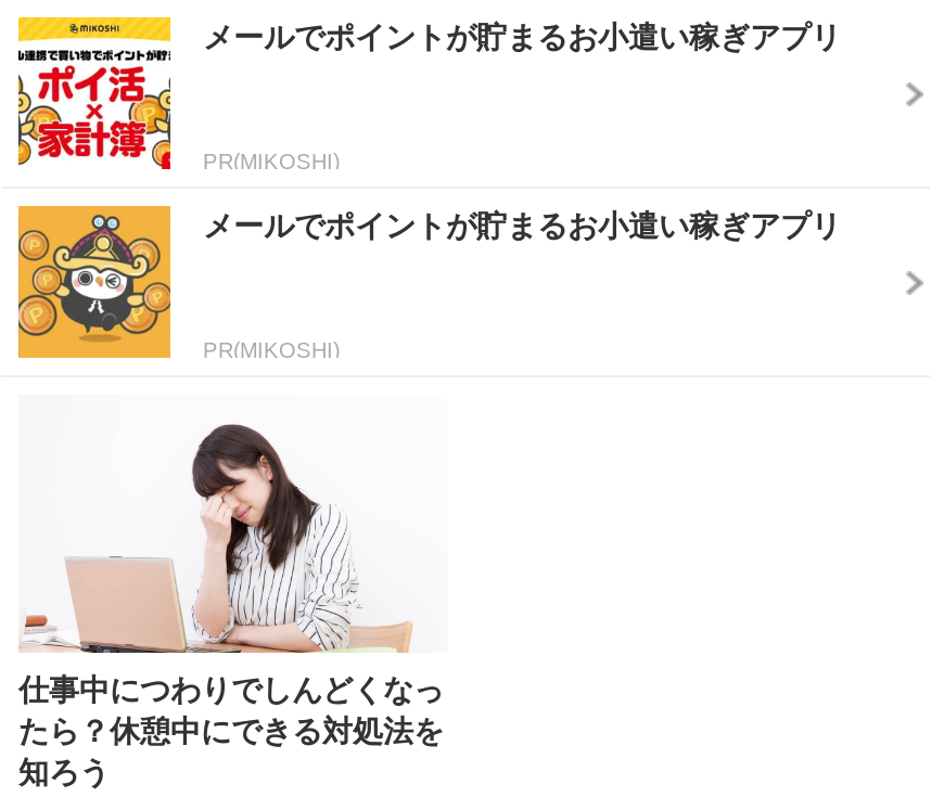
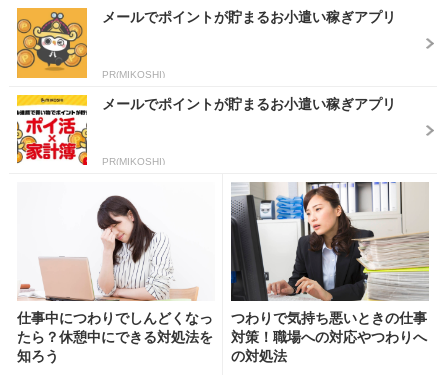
moved [16,17,173,171] -> [16,96,88,166]: [image]
moved [16,208,173,360] -> [16,9,88,79]: [image]
none -> [230,181,430,364] [image] | つわりで気持ち悪いときの仕事 | 対策！職場への対応やつわりへ | の対処法

